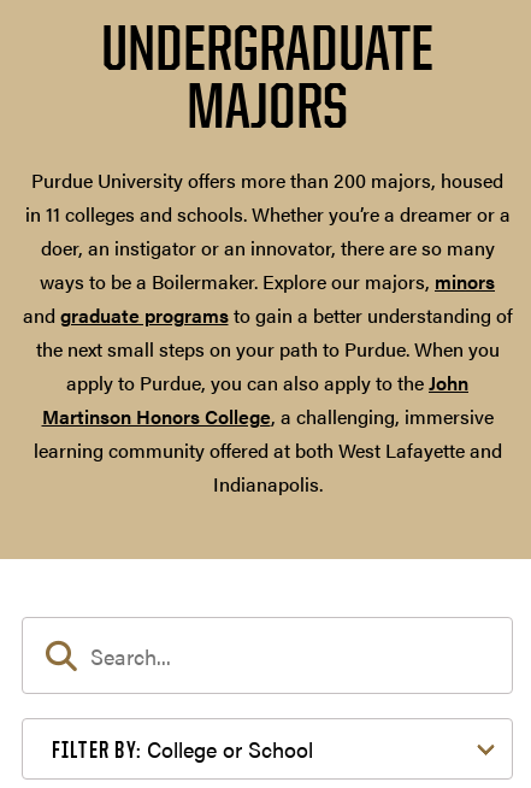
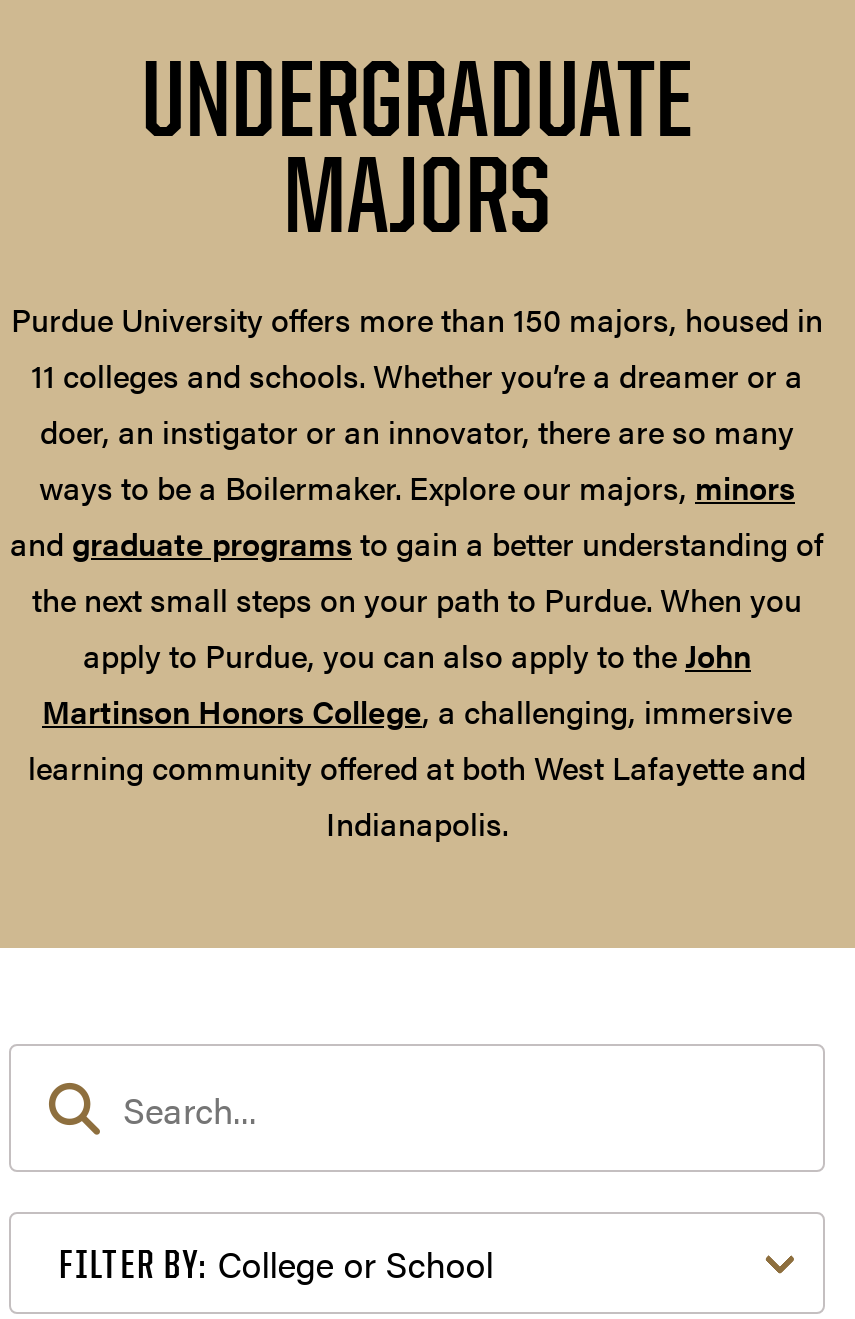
[25,167,510,228] Purdue University offers more than 200 majors, housed | in 11 colleges and schools. Whether you’re a dreamer or a -> [11,296,823,398] Purdue University offers more than 150 majors, housed in | 11 colleges and schools. Whether you’re a dreamer or a

